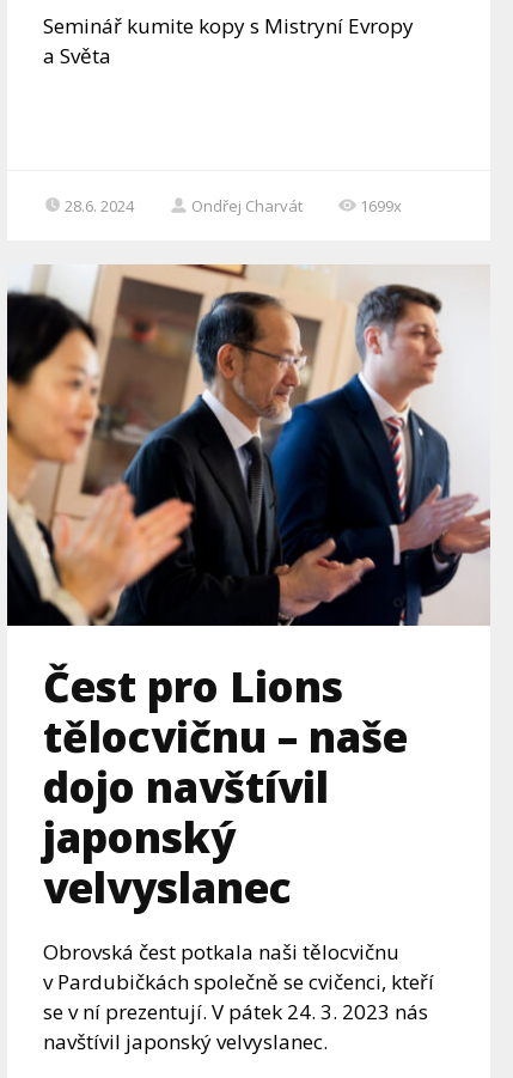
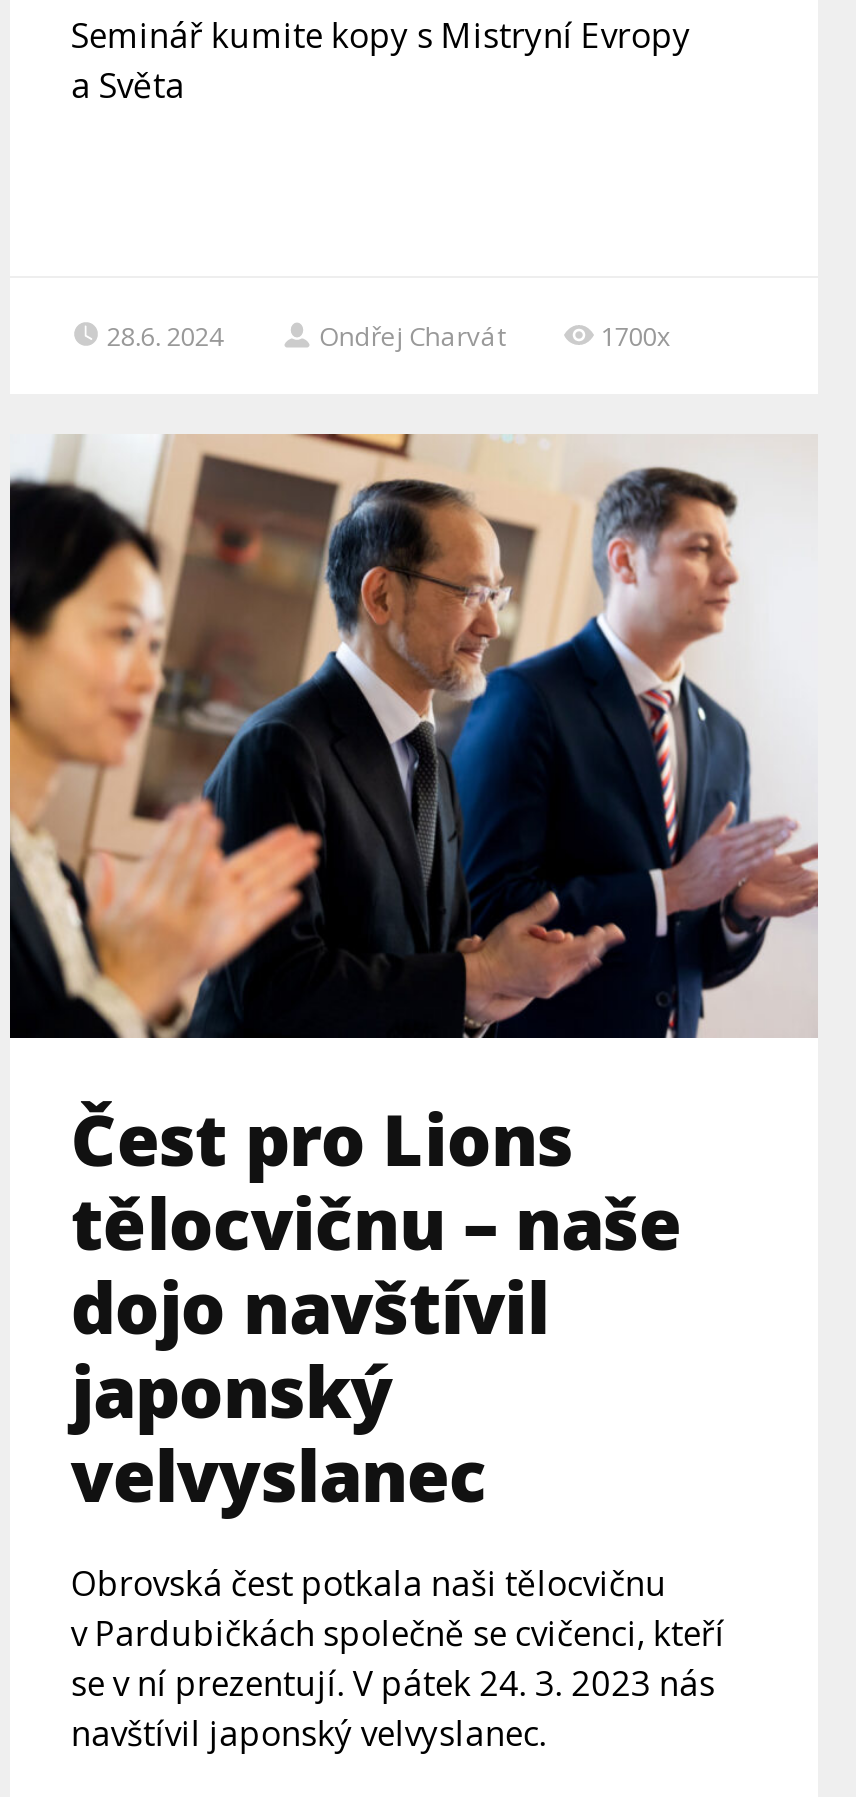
[360,195,402,216] 1699x -> [601,318,671,354] 1700x

